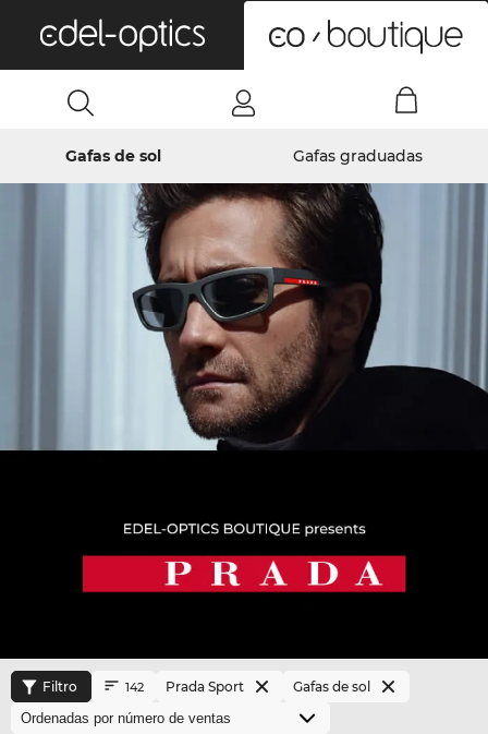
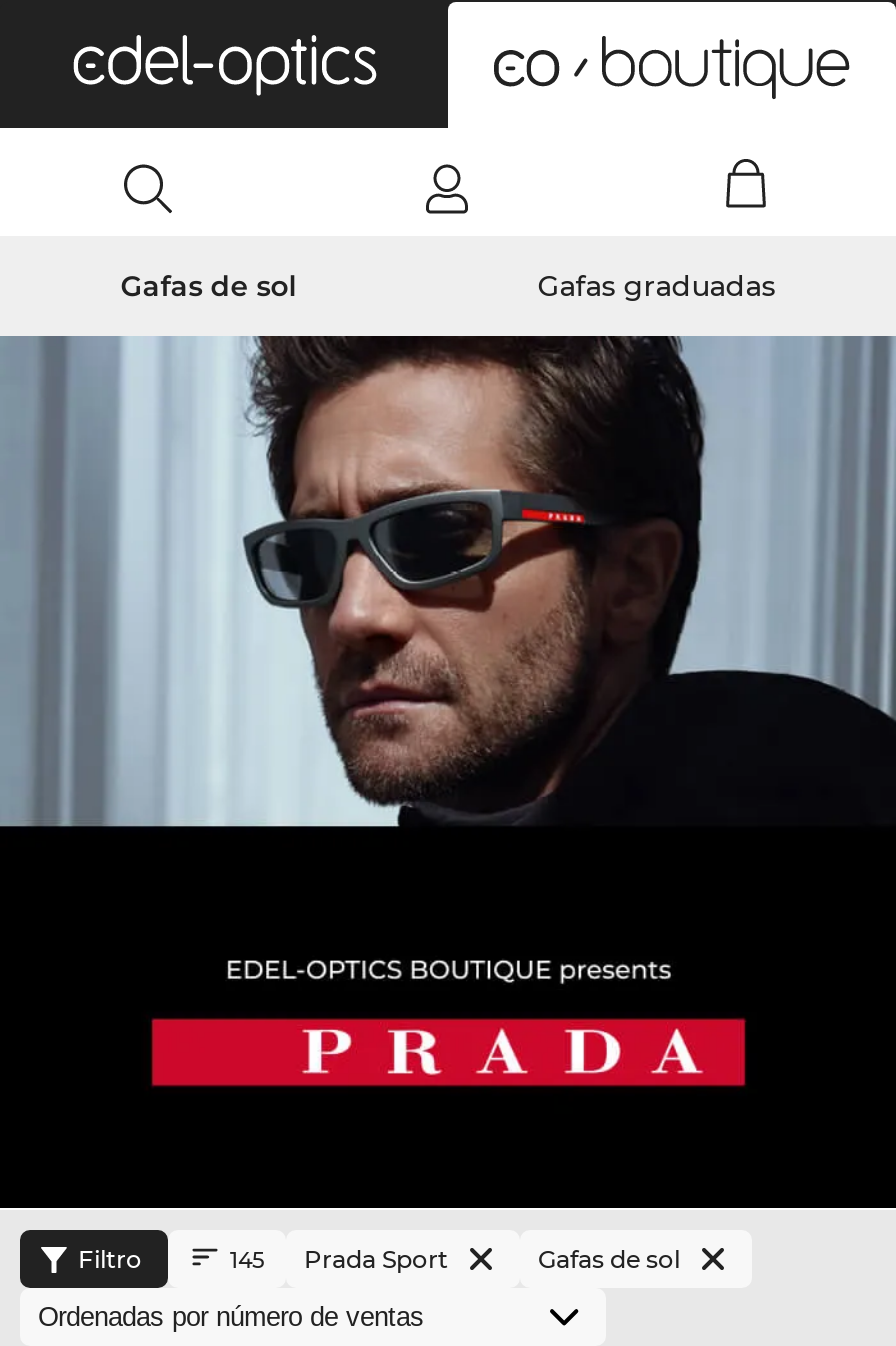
[125,678,244,695] 142 Prada Sport -> [230,1244,448,1274] 145 Prada Sport

